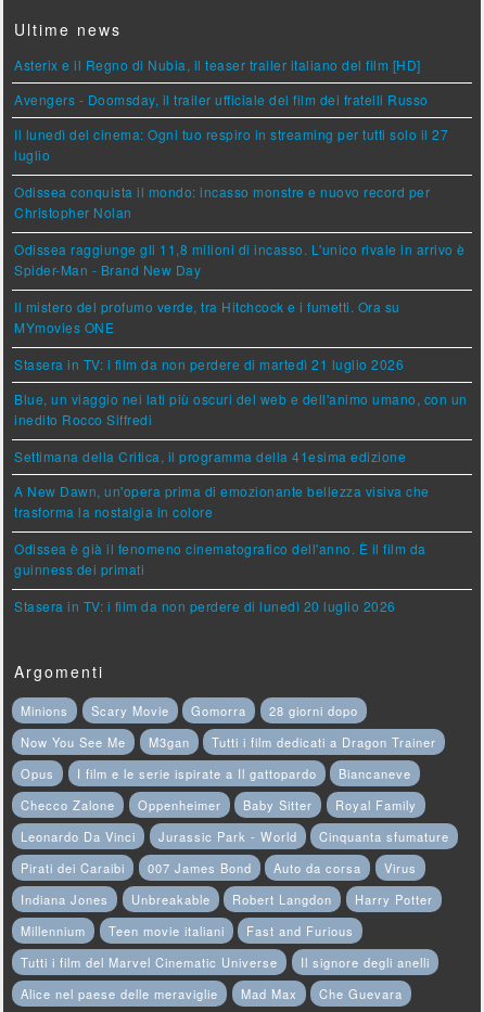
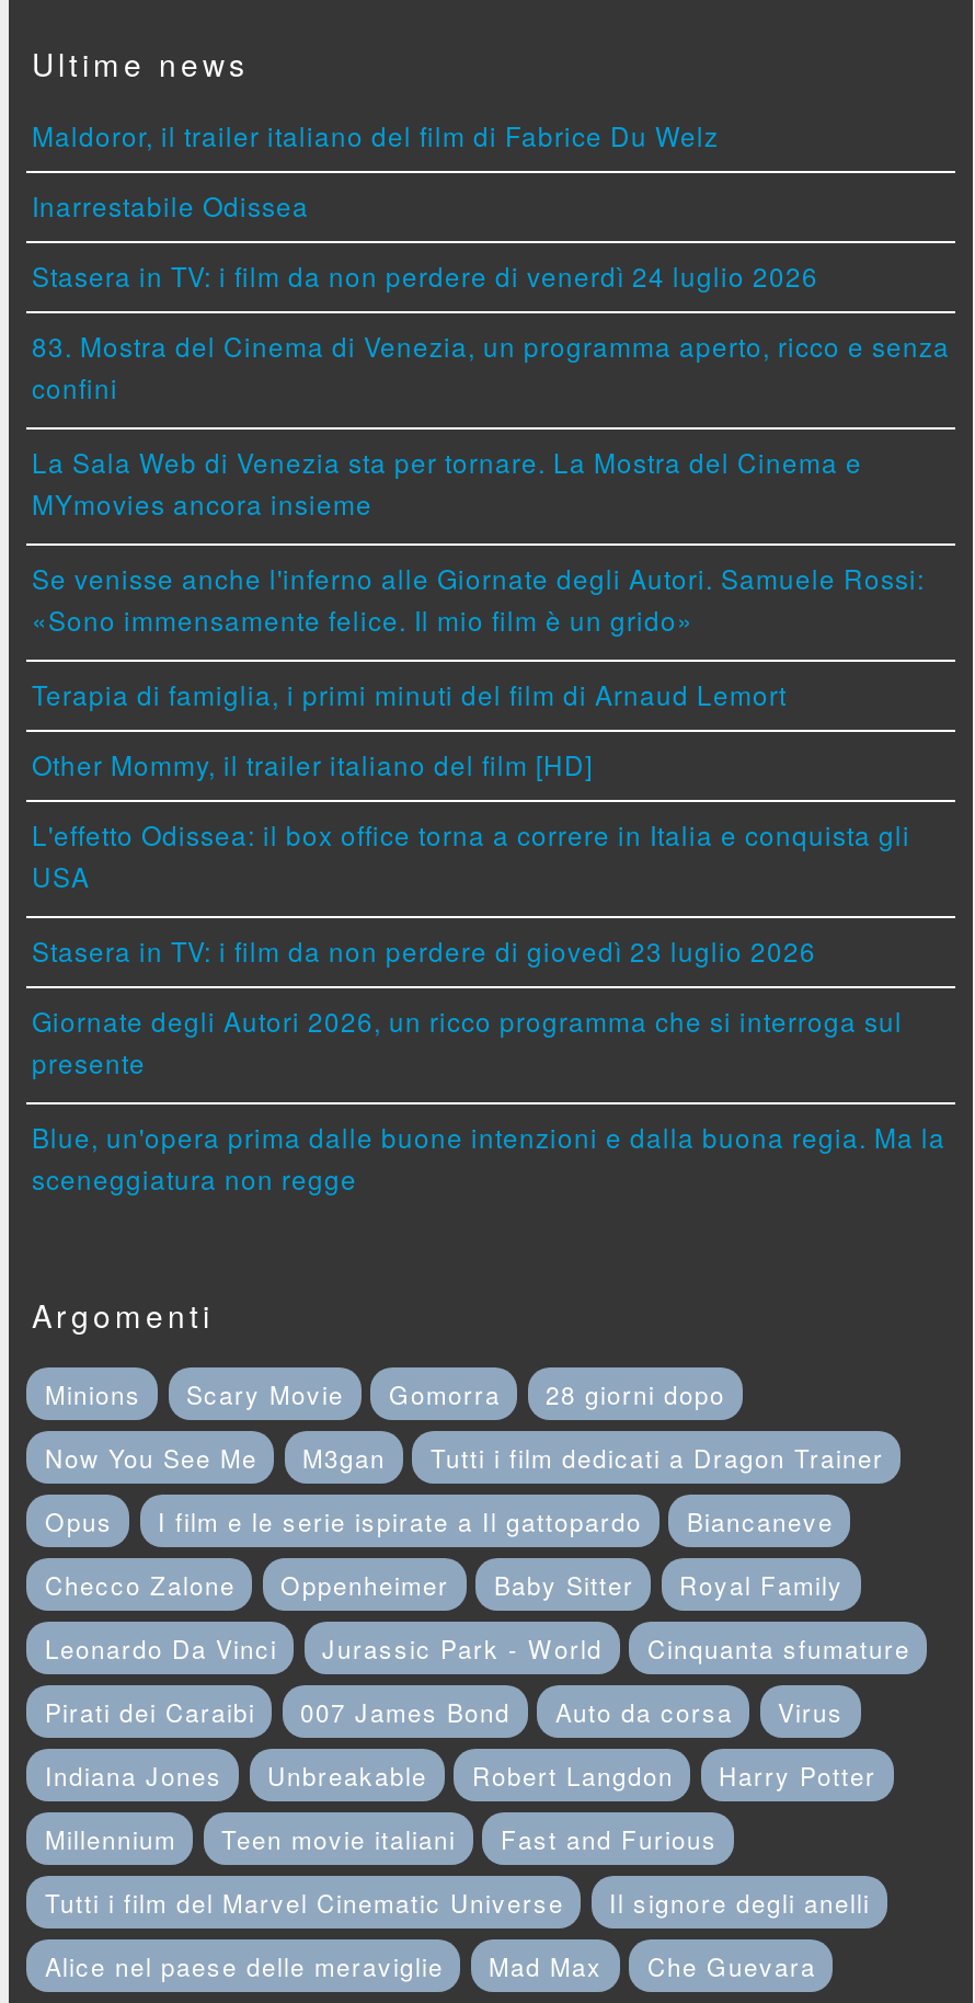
[15,55,421,74] Asterix e il Regno di Nubia, il teaser trailer italiano del film [HD] -> [32,116,719,153] Maldoror, il trailer italiano del film di Fabrice Du Welz
[15,90,429,108] Avengers - Doomsday, il trailer ufficiale del film dei fratelli Russo -> [32,186,309,224] Inarrestabile Odissea
[15,125,449,167] Il lunedì del cinema: Ogni tuo respiro in streaming per tutti solo il 27 | luglio -> [32,256,818,294] Stasera in TV: i film da non perdere di venerdì 24 luglio 2026
[15,182,430,225] Odissea conquista il mondo: incasso monstre e nuovo record per | Christopher Nolan -> [32,327,950,412] 83. Mostra del Cinema di Venezia, un programma aperto, ricco e senza | confini
[15,240,466,282] Odissea raggiunge gli 11,8 milioni di incasso. L'unico rivale in arrivo è | Spider-Man - Brand New Day -> [32,443,862,528] La Sala Web di Venezia sta per tornare. La Mostra del Cinema e | MYmovies ancora insieme
[15,297,400,340] Il mistero del profumo verde, tra Hitchcock e i fumetti. Ora su | MYmovies ONE -> [32,559,925,644] Se venisse anche l'inferno alle Giornate degli Autori. Samuele Rossi: | «Sono immensamente felice. Il mio film è un grido»
[15,355,404,373] Stasera in TV: i film da non perdere di martedì 21 luglio 2026 -> [32,675,787,712] Terapia di famiglia, i primi minuti del film di Arnaud Lemort
[15,389,468,432] Blue, un viaggio nei lati più oscuri del web e dell'animo umano, con un | inedito Rocco Siffredi -> [32,745,593,782] Other Mommy, il trailer italiano del film [HD]
[15,447,406,465] Settimana della Critica, il programma della 41esima edizione -> [32,815,910,901] L'effetto Odissea: il box office torna a correre in Italia e conquista gli | USA
[15,482,430,524] A New Dawn, un'opera prima di emozionante bellezza visiva che | trasforma la nostalgia in colore -> [32,931,816,969] Stasera in TV: i film da non perdere di giovedì 23 luglio 2026
[15,539,426,581] Odissea è già il fenomeno cinematografico dell'anno. È il film da | guinness dei primati -> [32,1002,903,1087] Giornate degli Autori 2026, un ricco programma che si interroga sul | presente
[15,597,396,615] Stasera in TV: i film da non perdere di lunedì 20 luglio 2026 -> [32,1118,945,1203] Blue, un'opera prima dalle buone intenzioni e dalla buona regia. Ma la | sceneggiatura non regge

